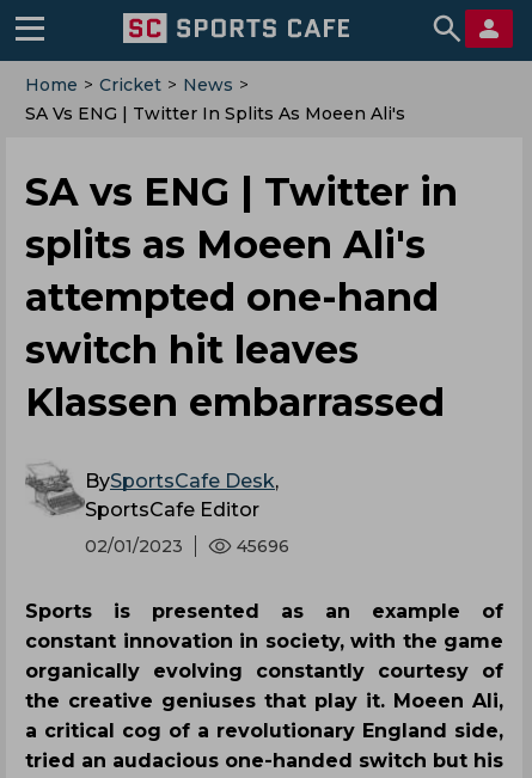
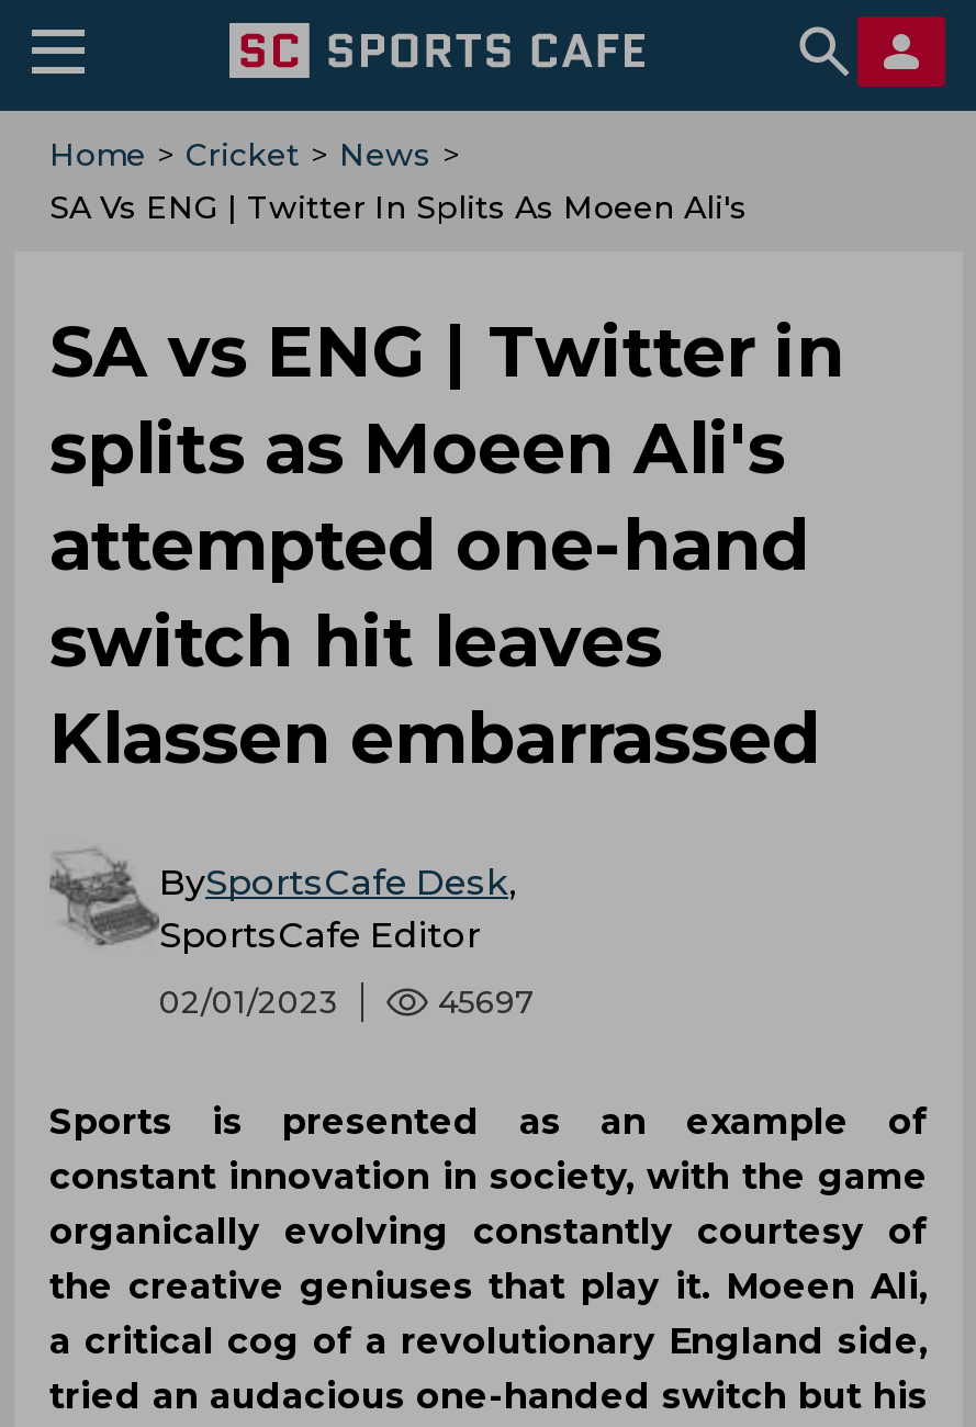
[237,535,289,557] 45696 -> [438,982,535,1022] 45697

